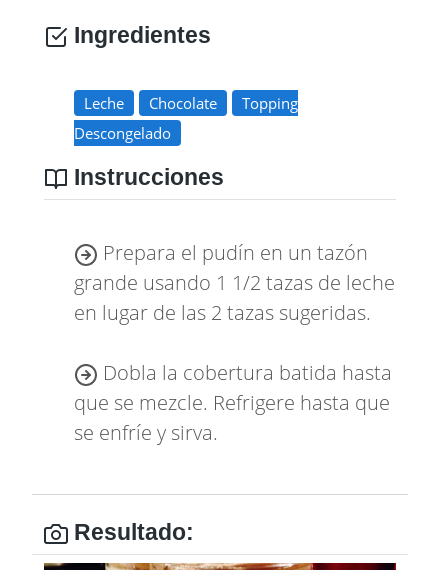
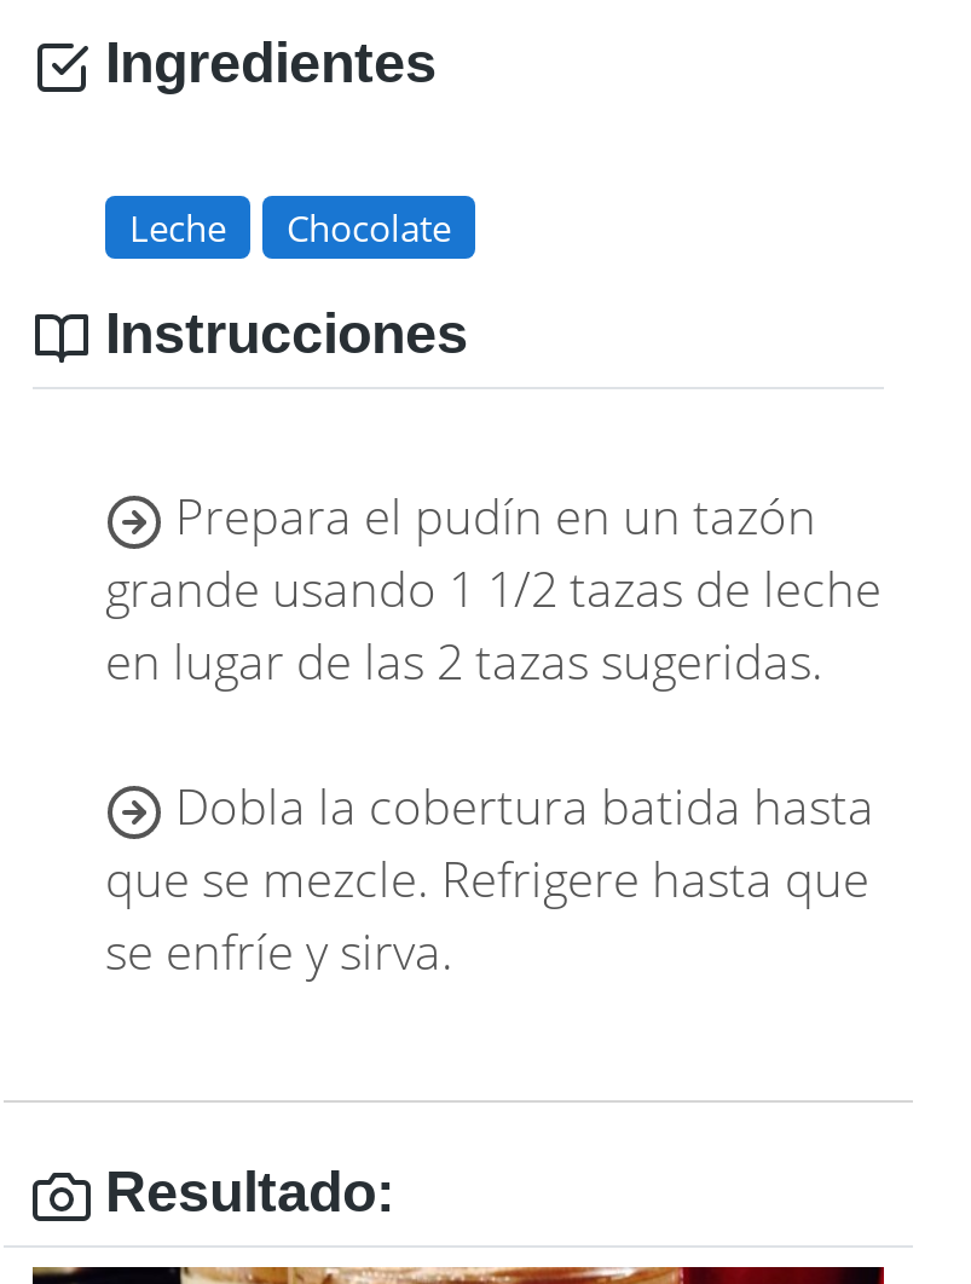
[74,93,298,143] Topping | Descongelado -> none

